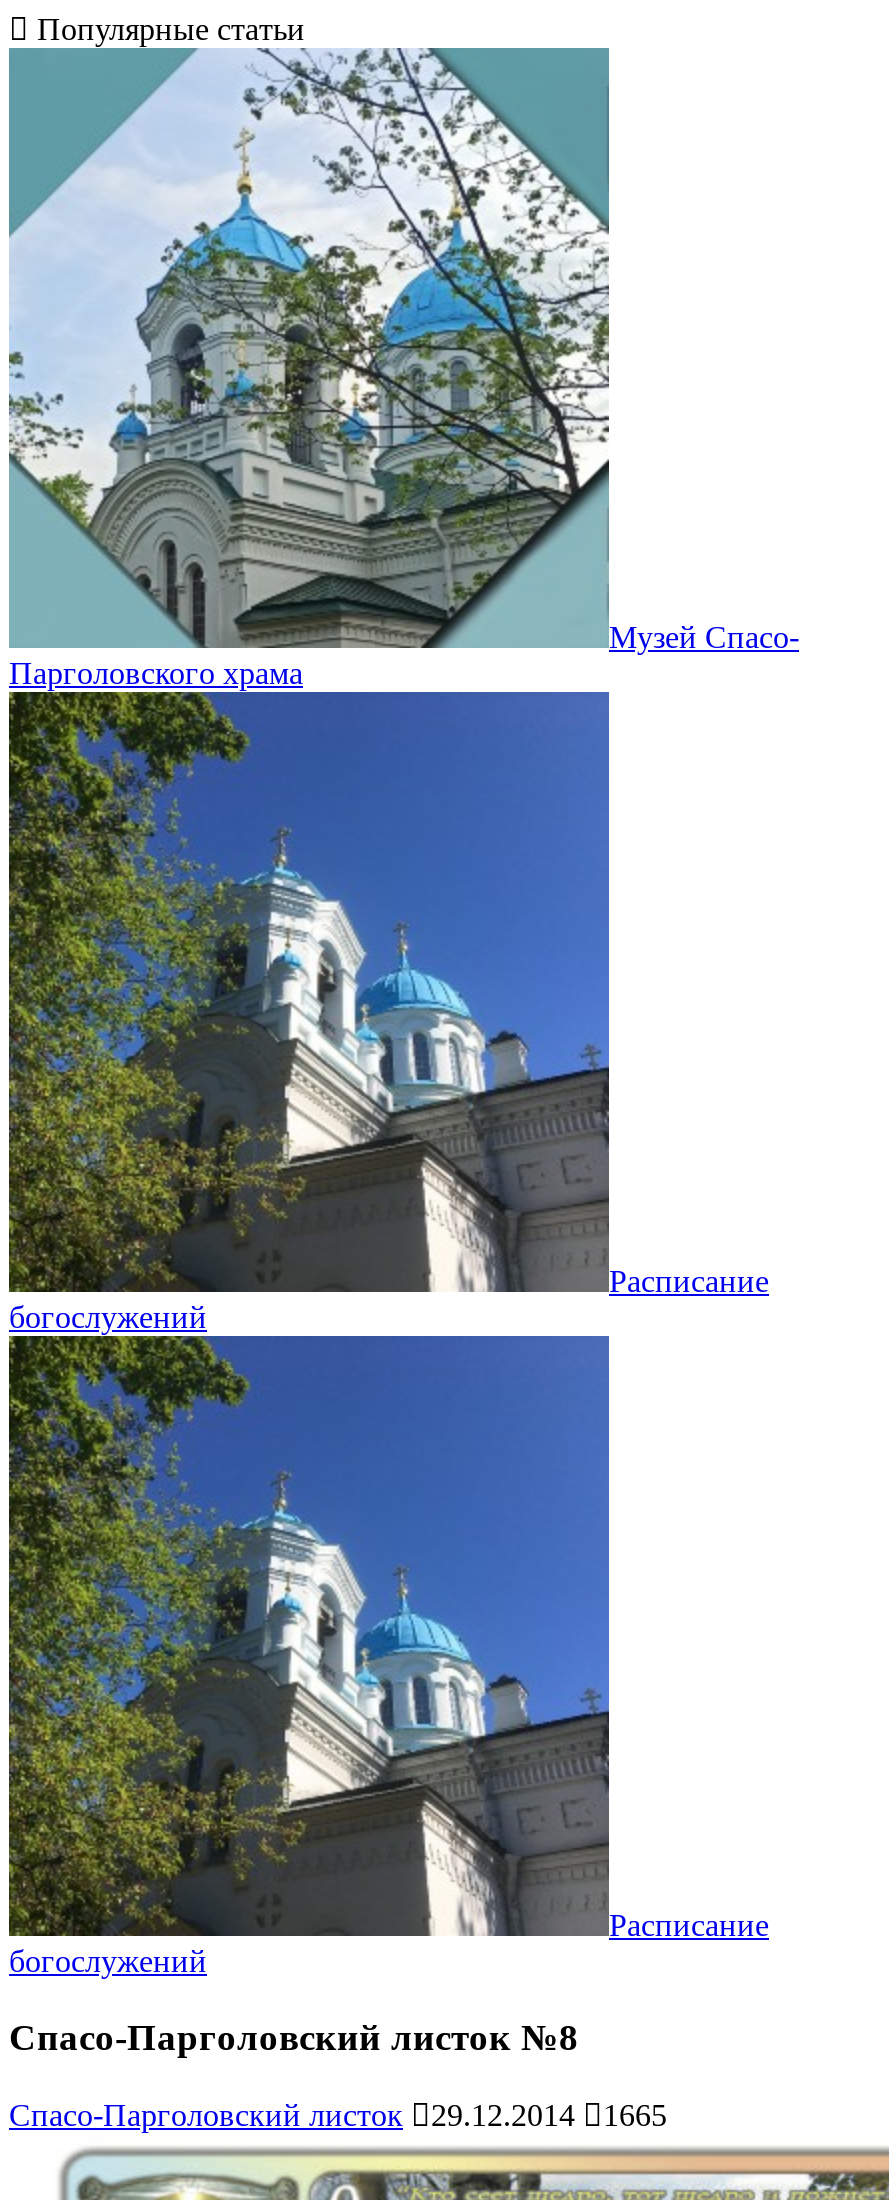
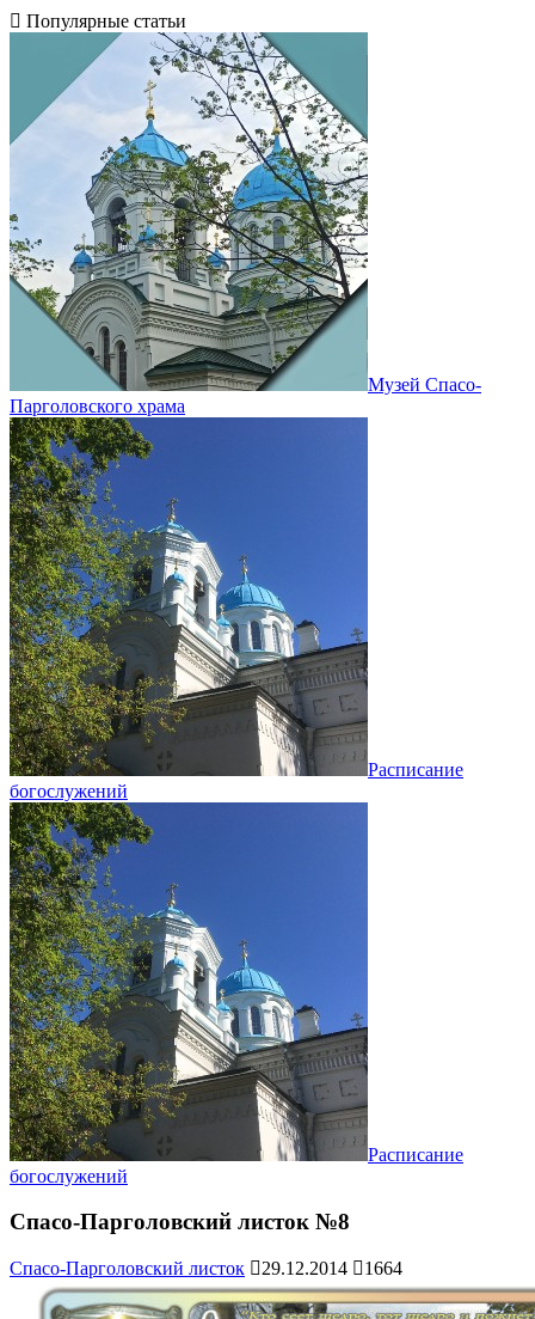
[9,2098,667,2132] Спасо-Парголовский листок 29.12.2014 1665 -> [10,1258,402,1278] Спасо-Парголовский листок 29.12.2014 1664

